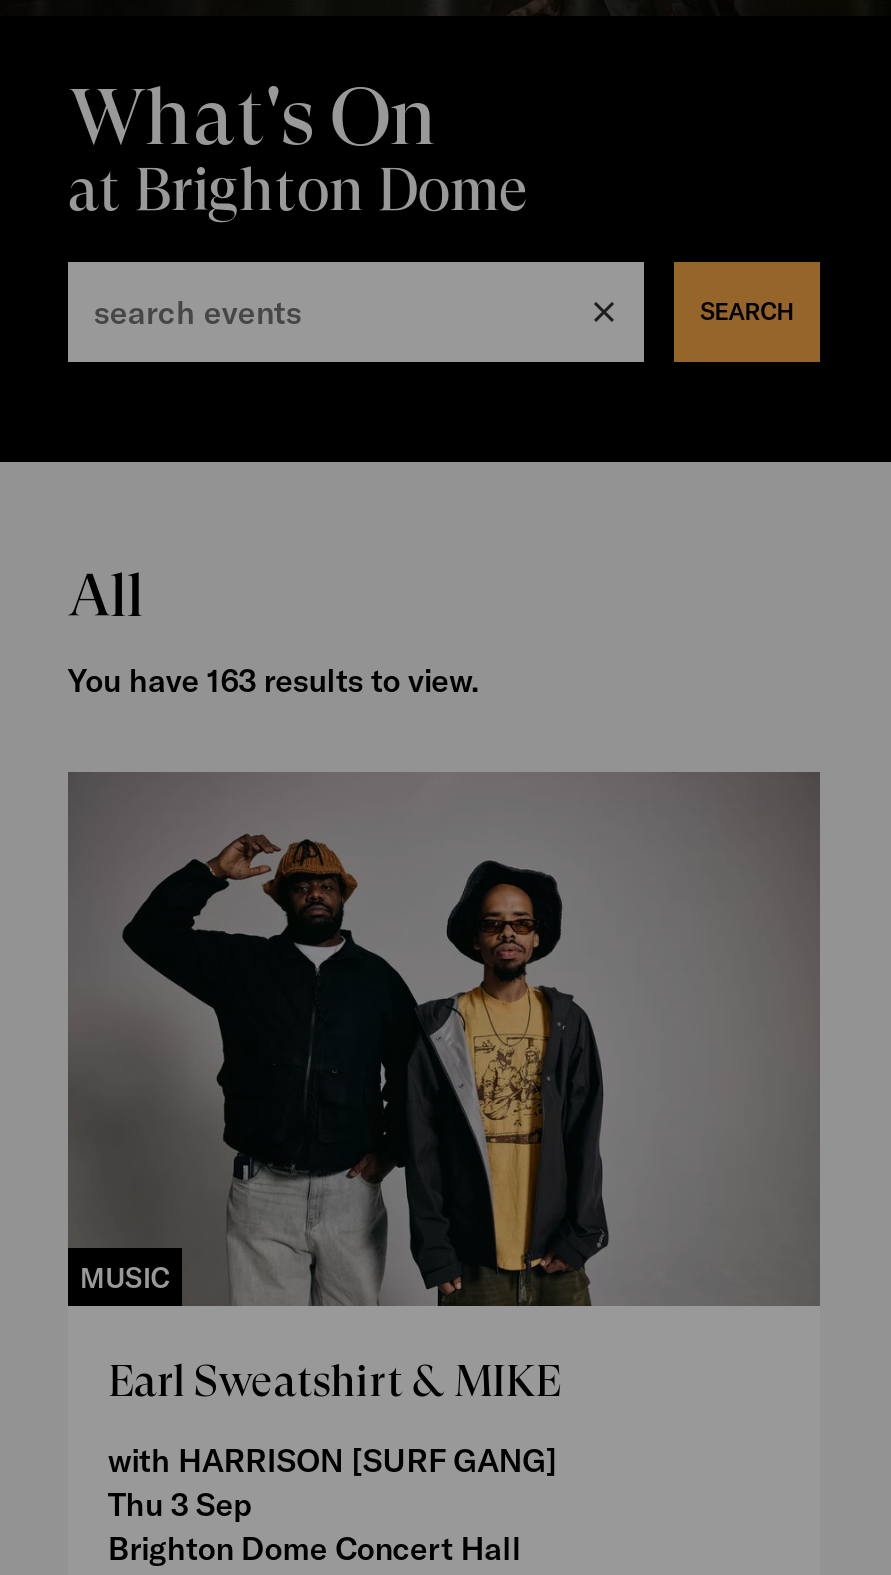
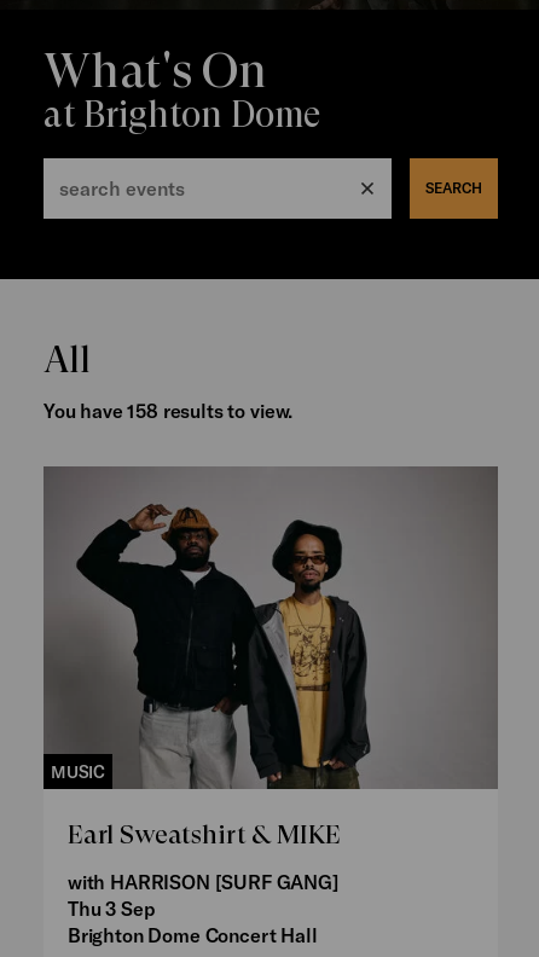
[68,660,478,698] You have 163 results to view. -> [43,399,293,421] You have 158 results to view.

